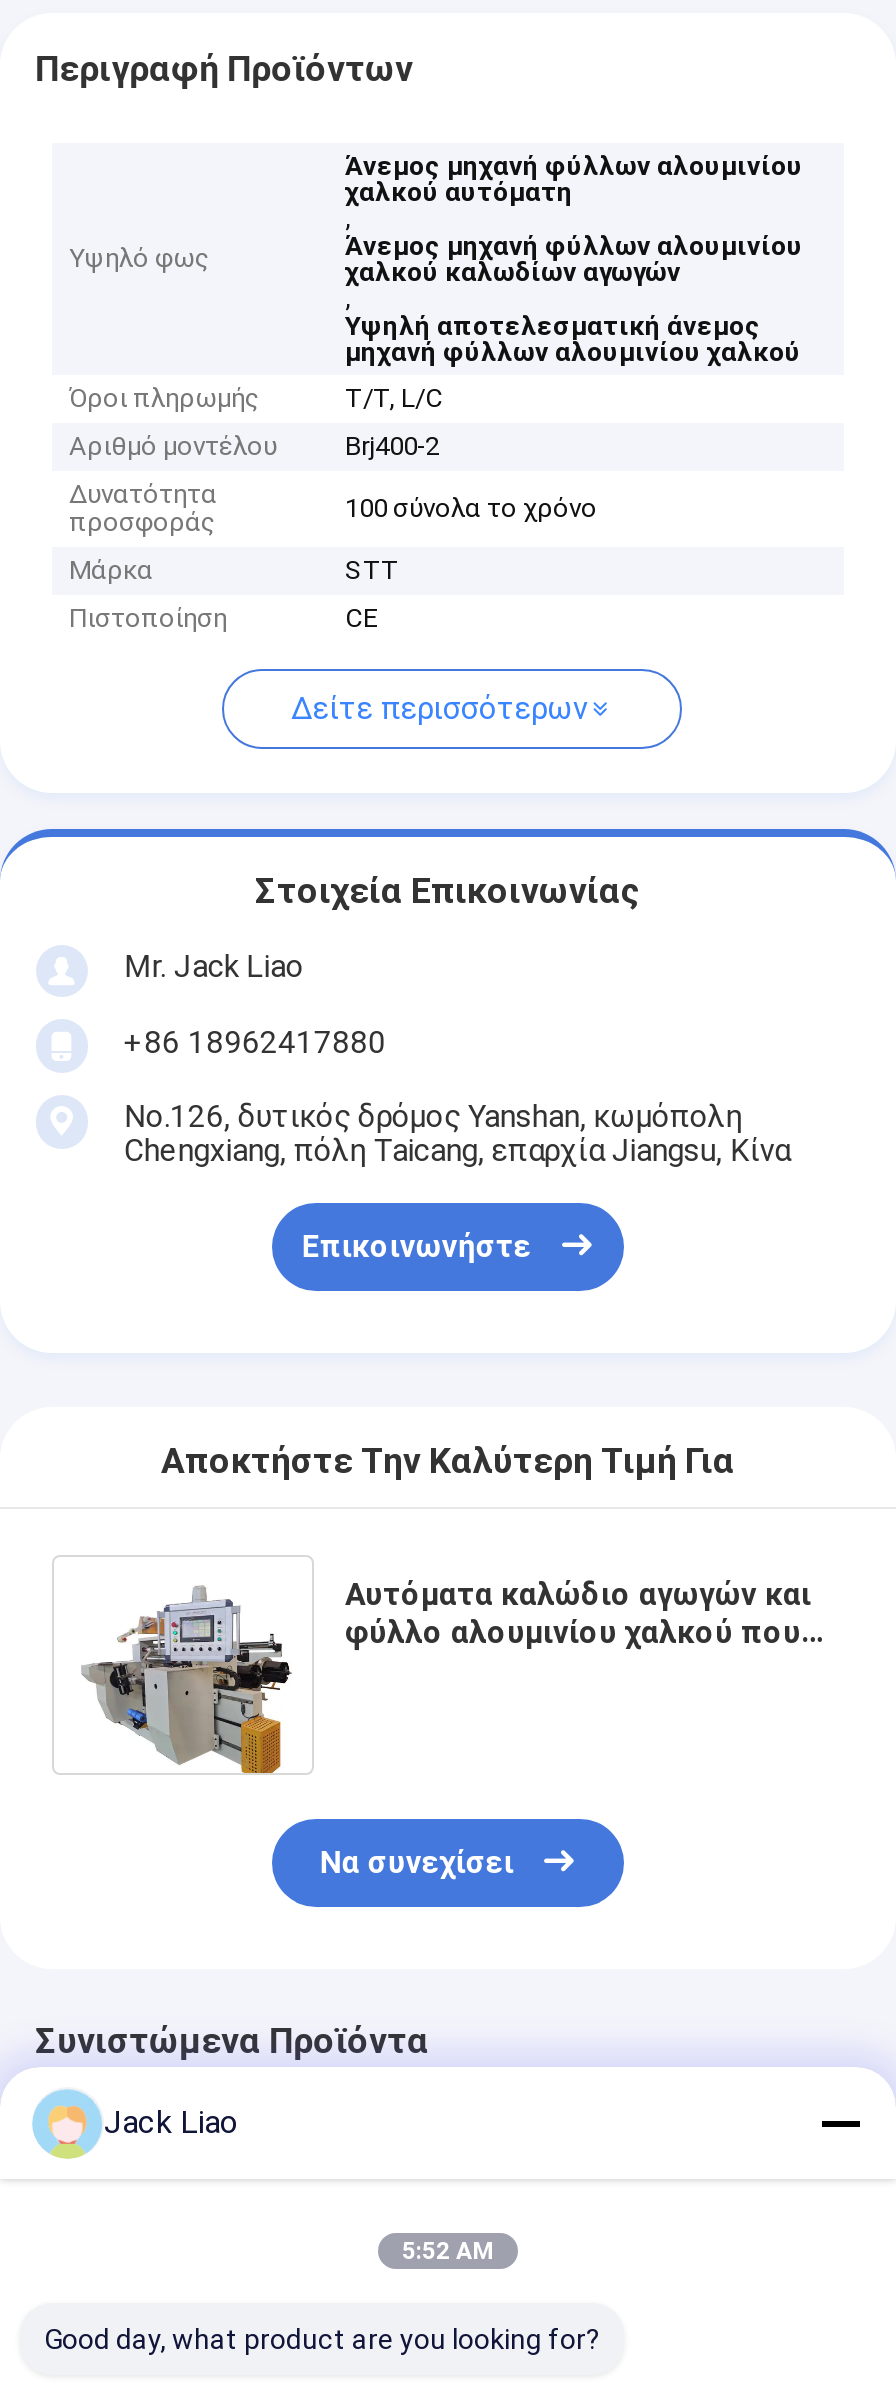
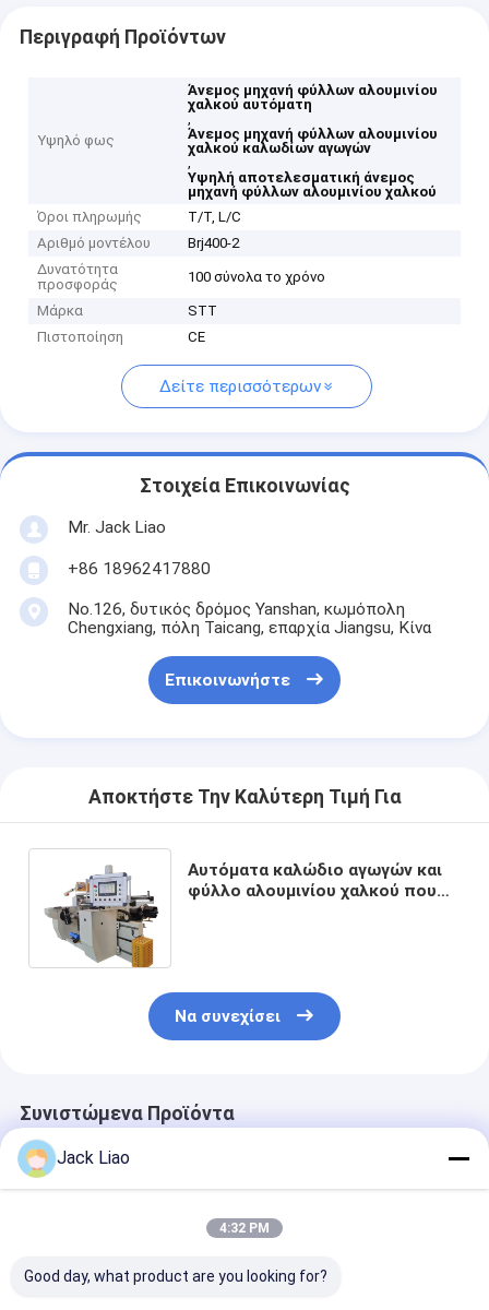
[402,2237,494,2265] 5:52 AM -> [219,1220,270,1236] 4:32 PM

